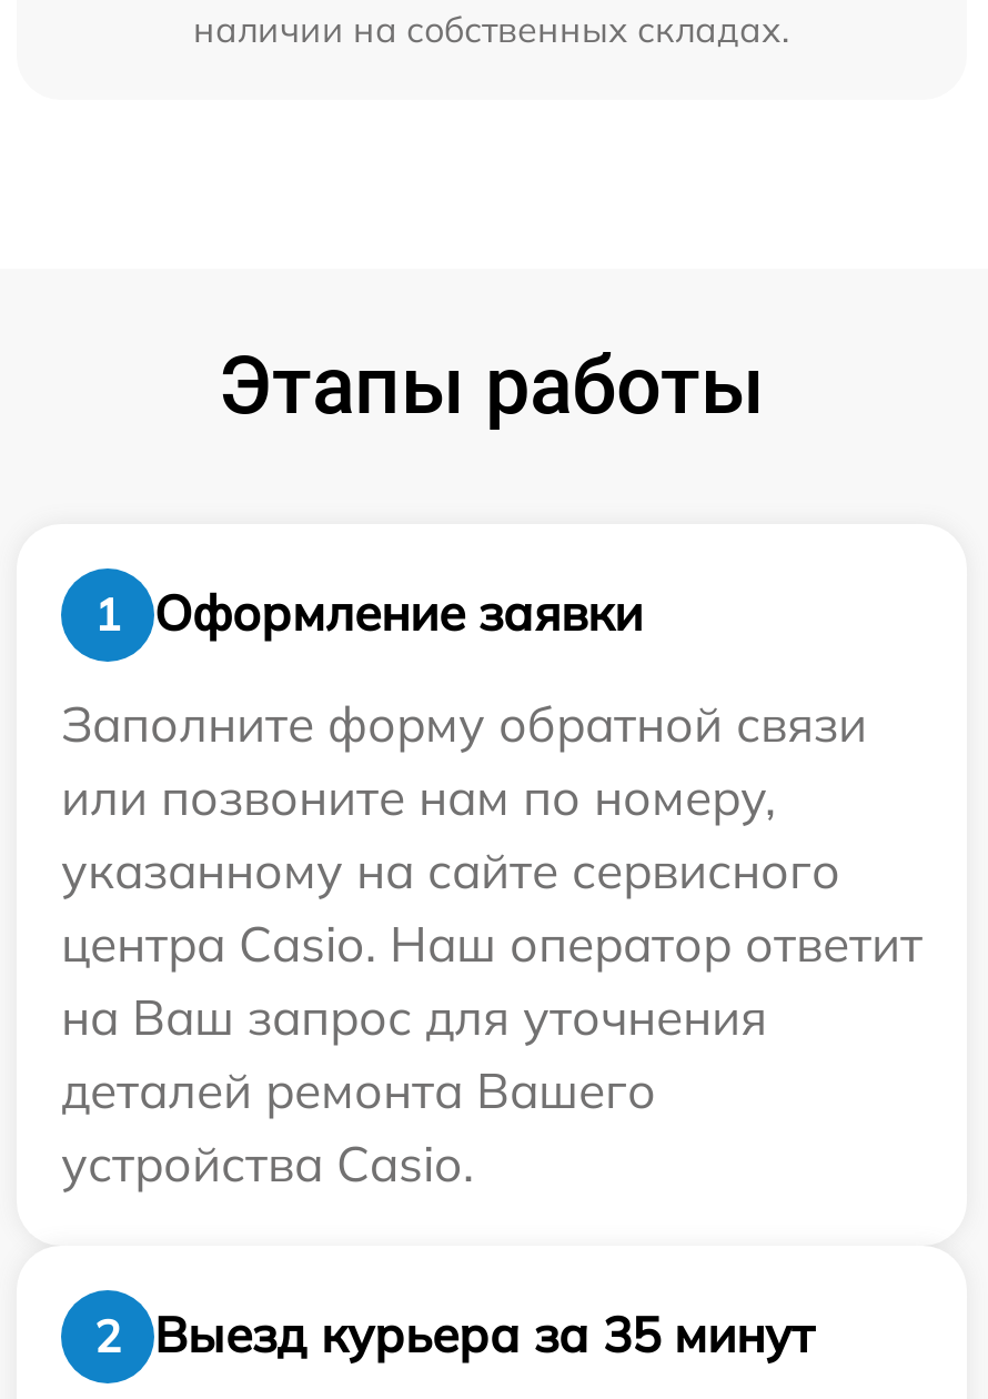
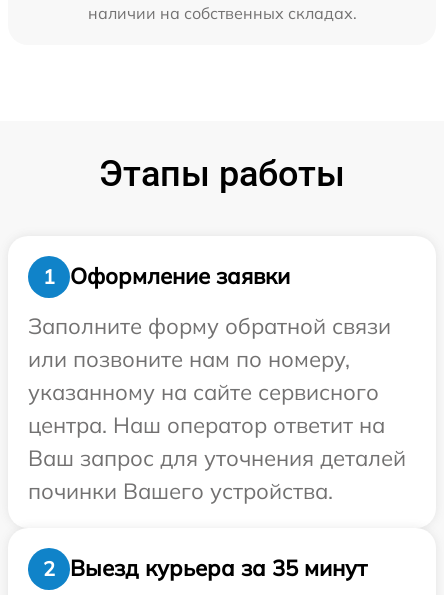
[61,912,923,1194] центра Casio. Наш оператор ответит | на Ваш запрос для уточнения | деталей ремонта Вашего | устройства Casio. -> [28,411,406,505] центра. Наш оператор ответит на | Ваш запрос для уточнения деталей | починки Вашего устройства.

